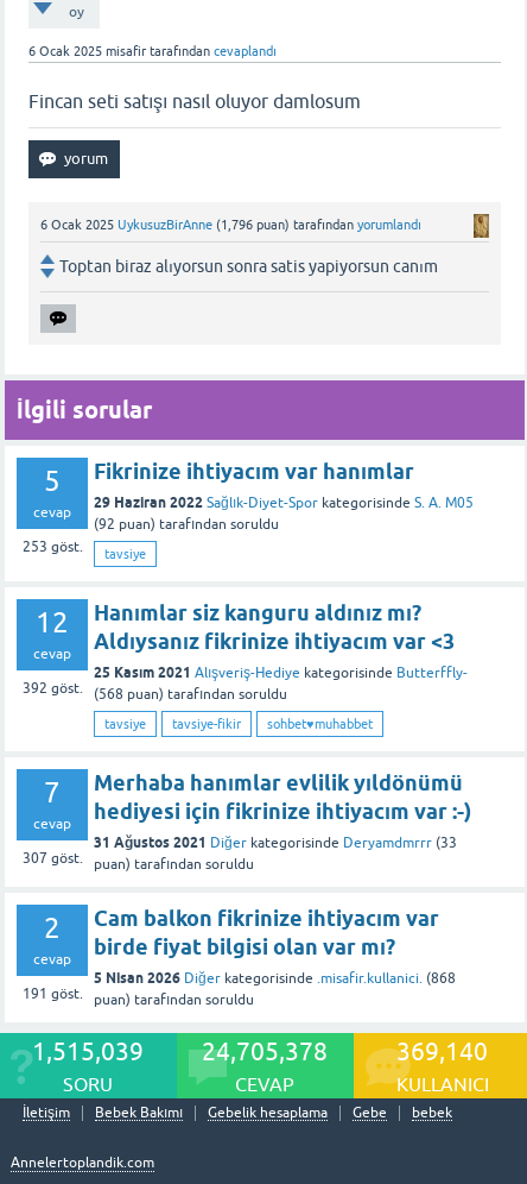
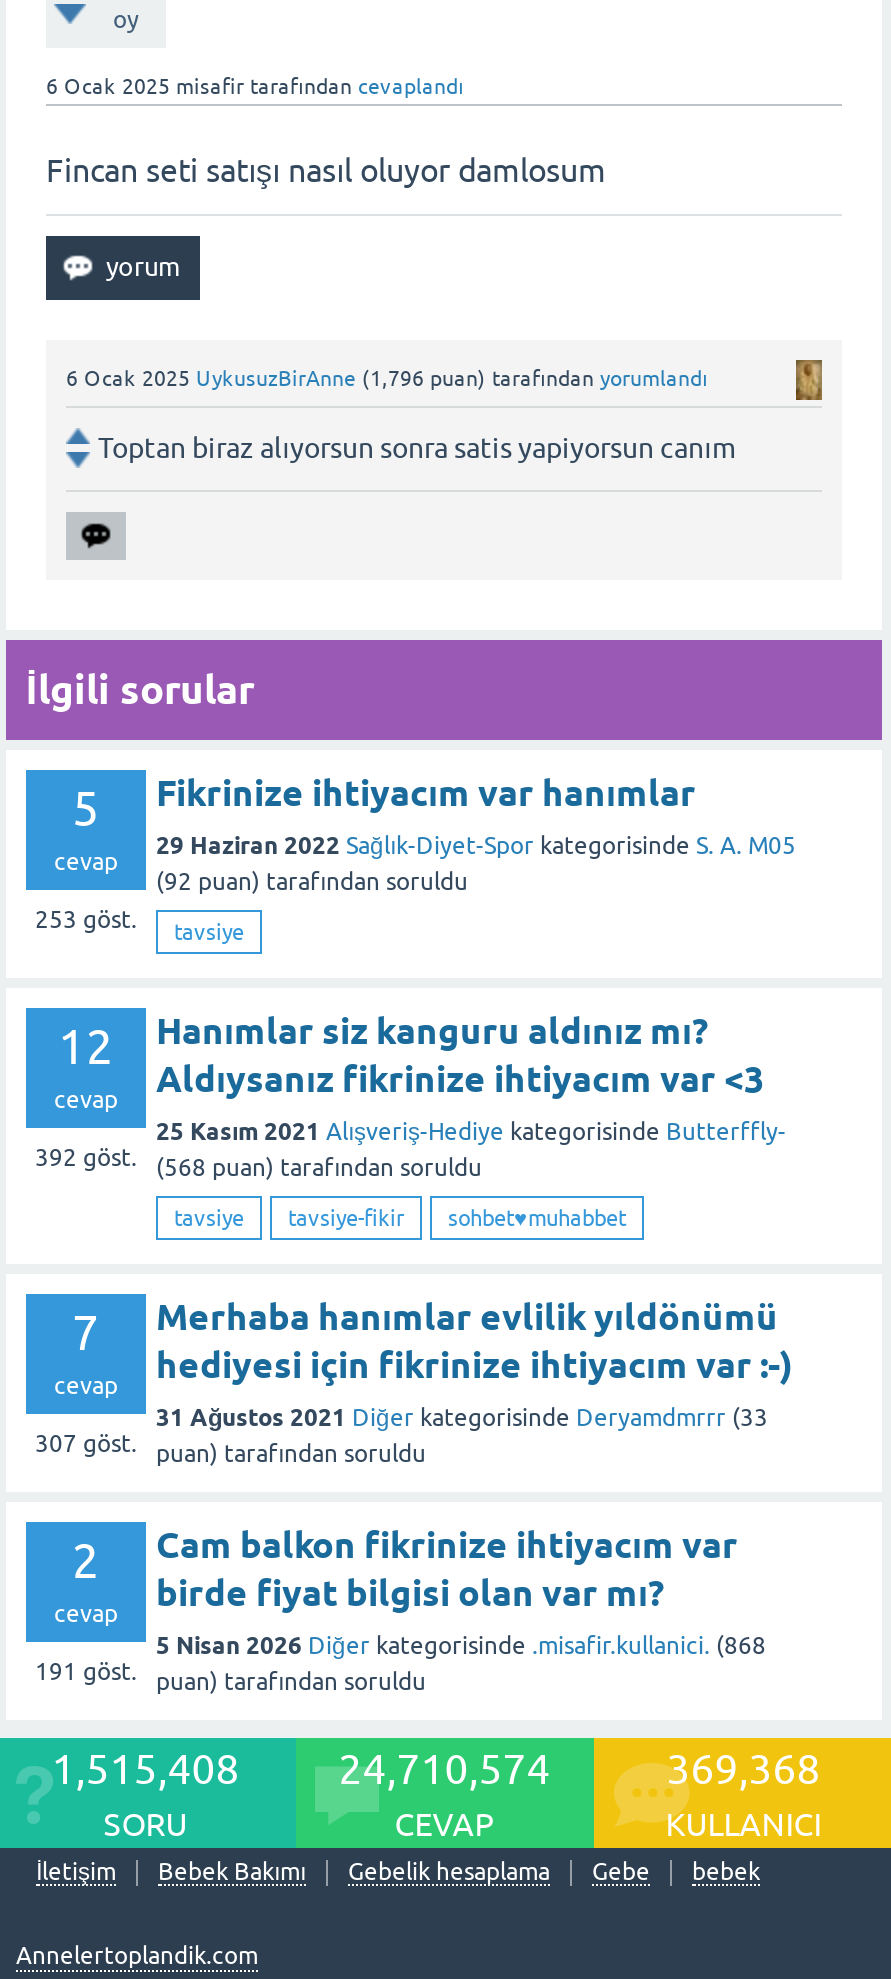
[32,1038,143,1065] 1,515,039 -> [52,1746,240,1792] 1,515,408
[202,1038,328,1065] 24,705,378 -> [339,1746,551,1792] 24,710,574
[397,1038,488,1065] 369,140 -> [667,1746,821,1792] 369,368

